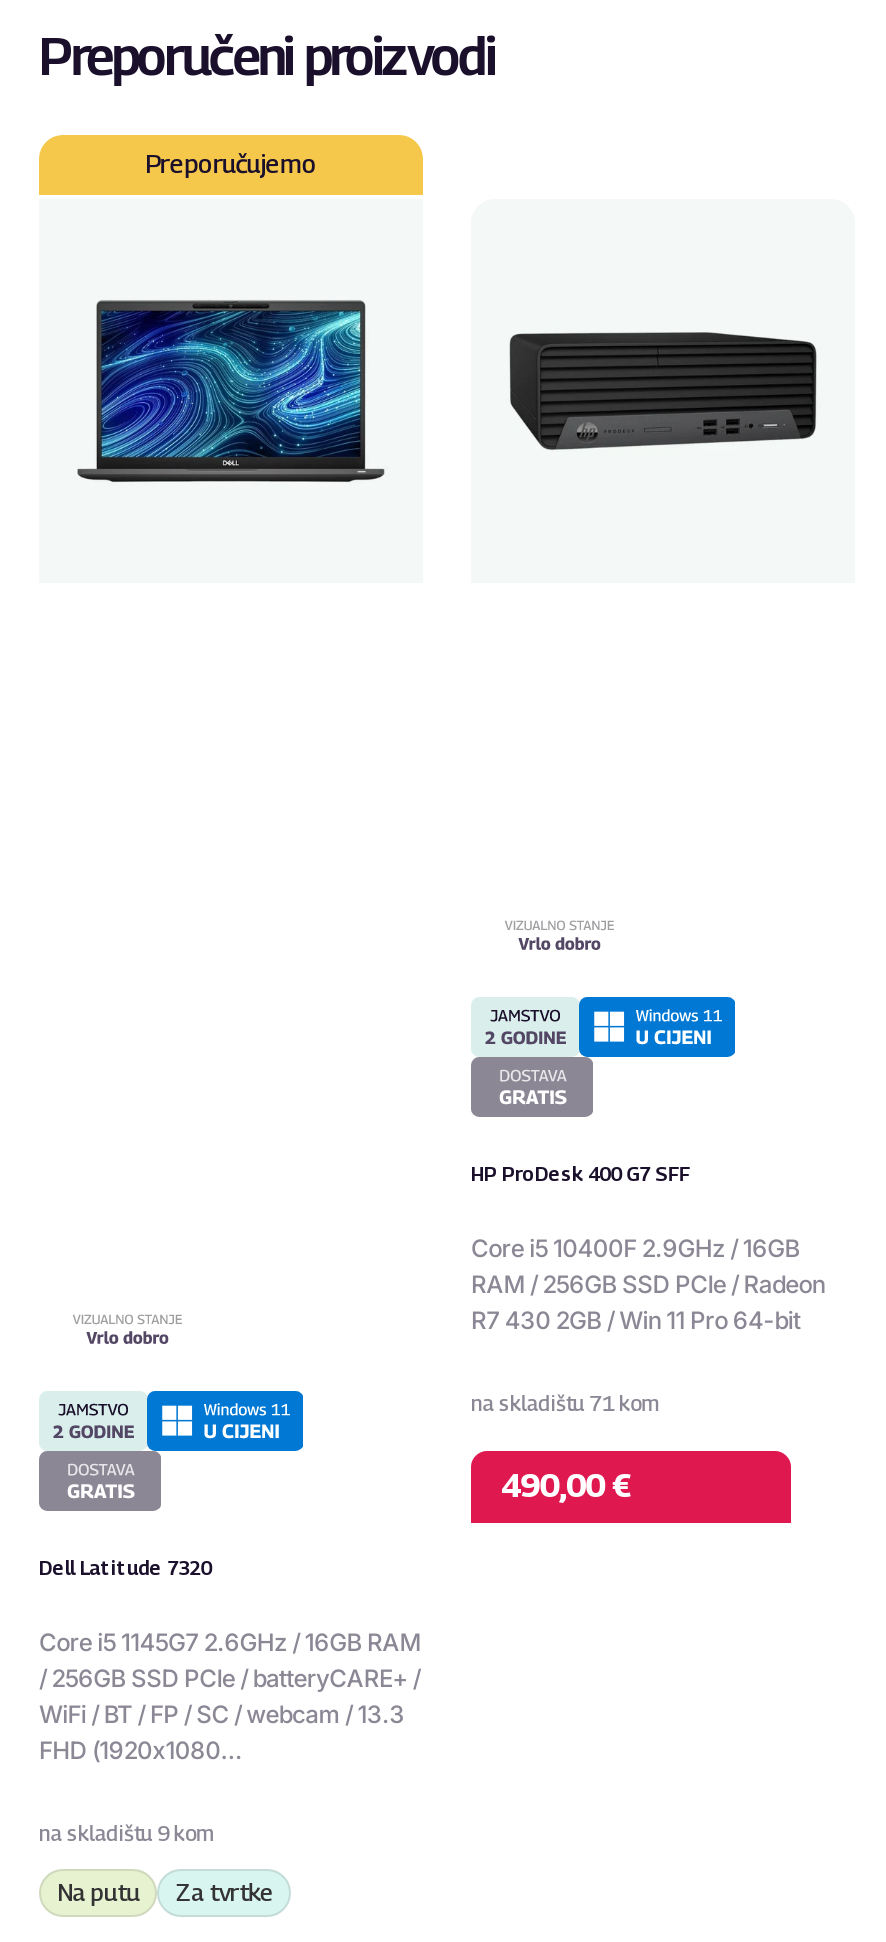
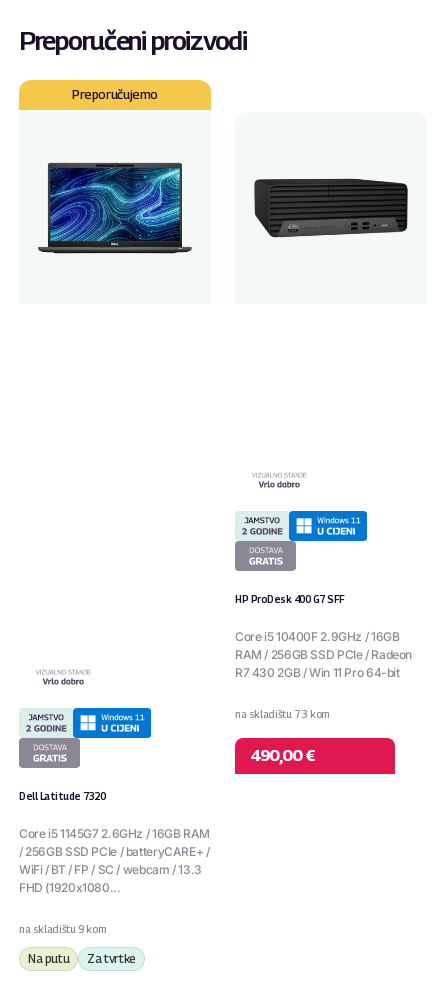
[471,1390,659,1414] na skladištu 71 kom -> [235,708,330,720] na skladištu 73 kom

